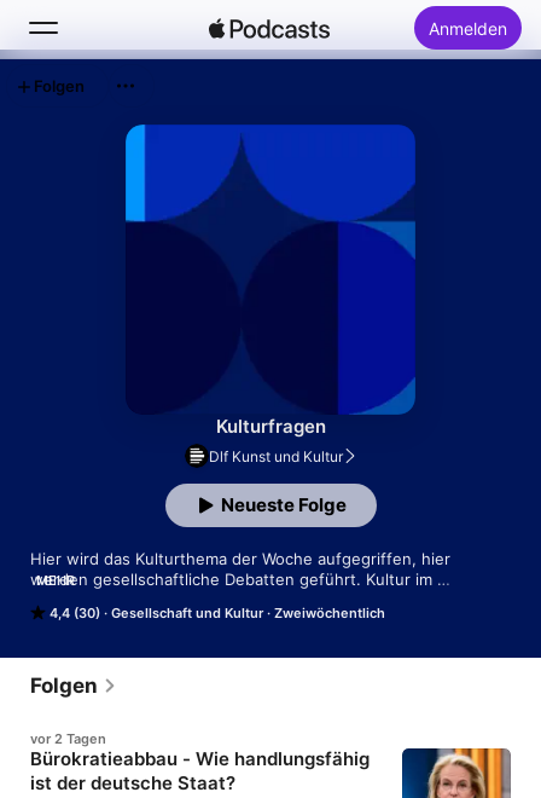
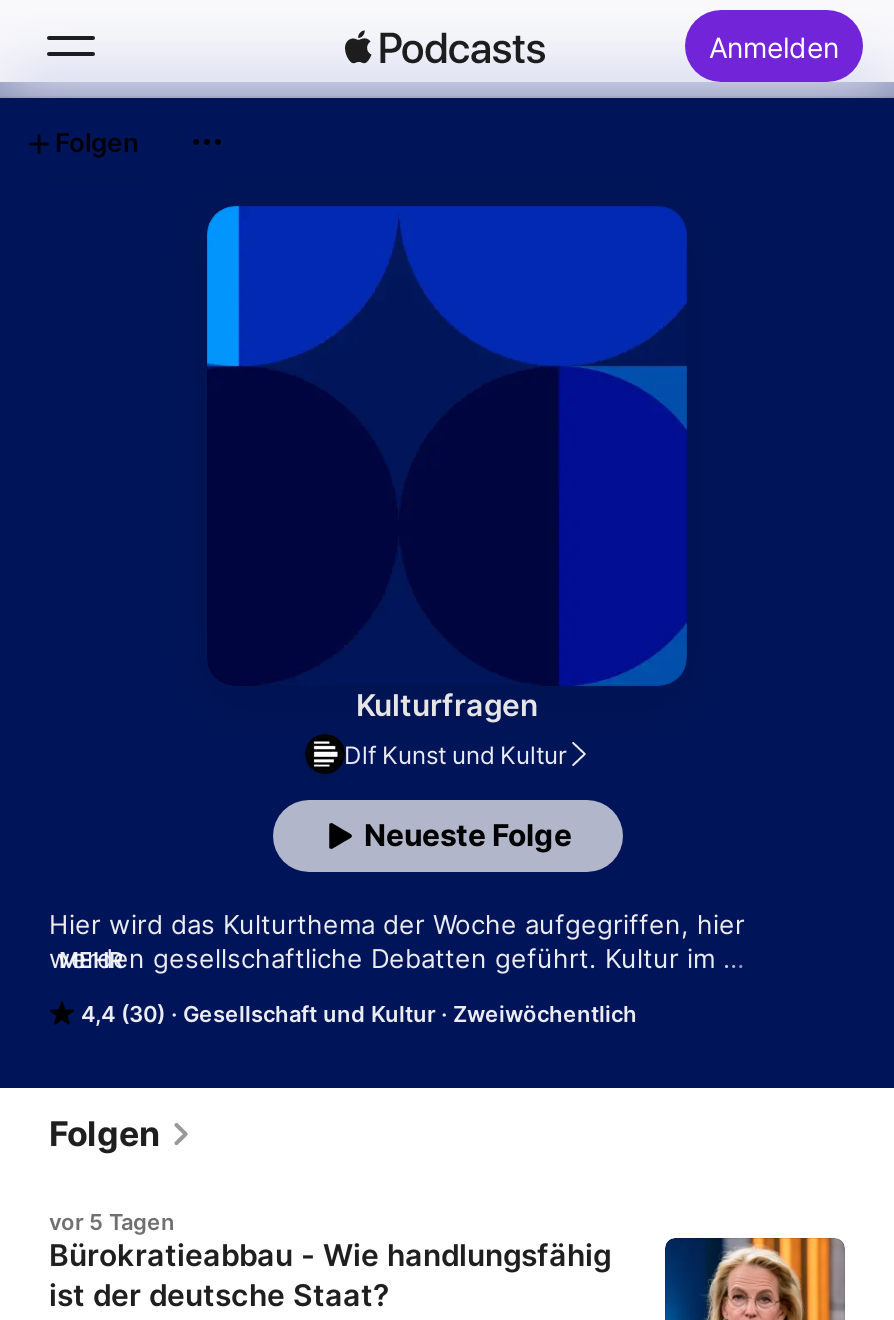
[30,730,106,747] vor 2 Tagen -> [49,1208,175,1236] vor 5 Tagen

